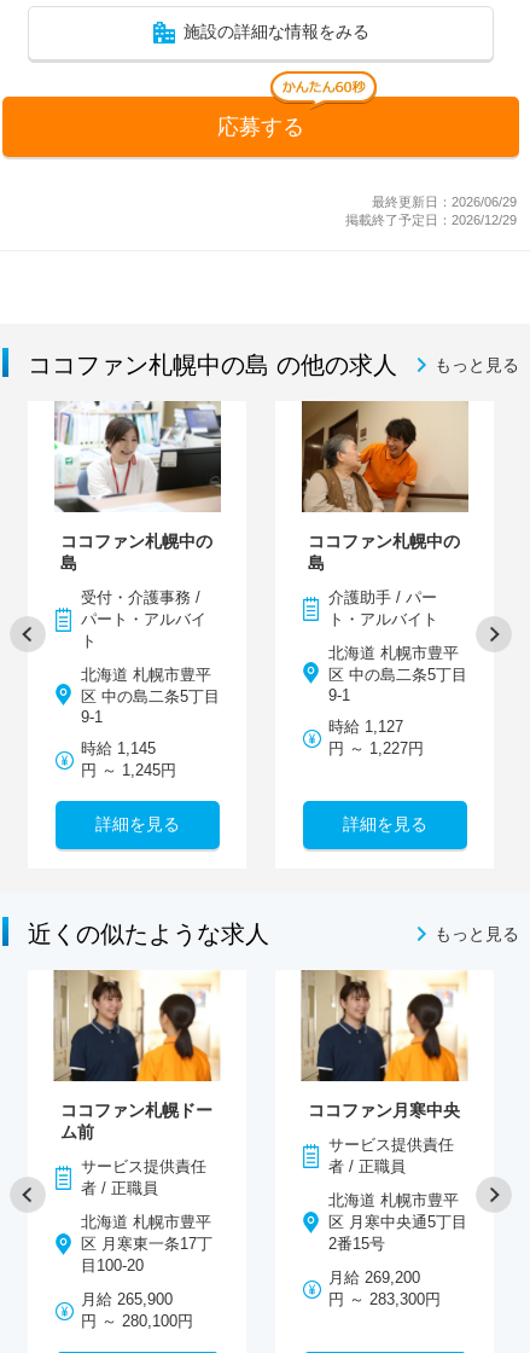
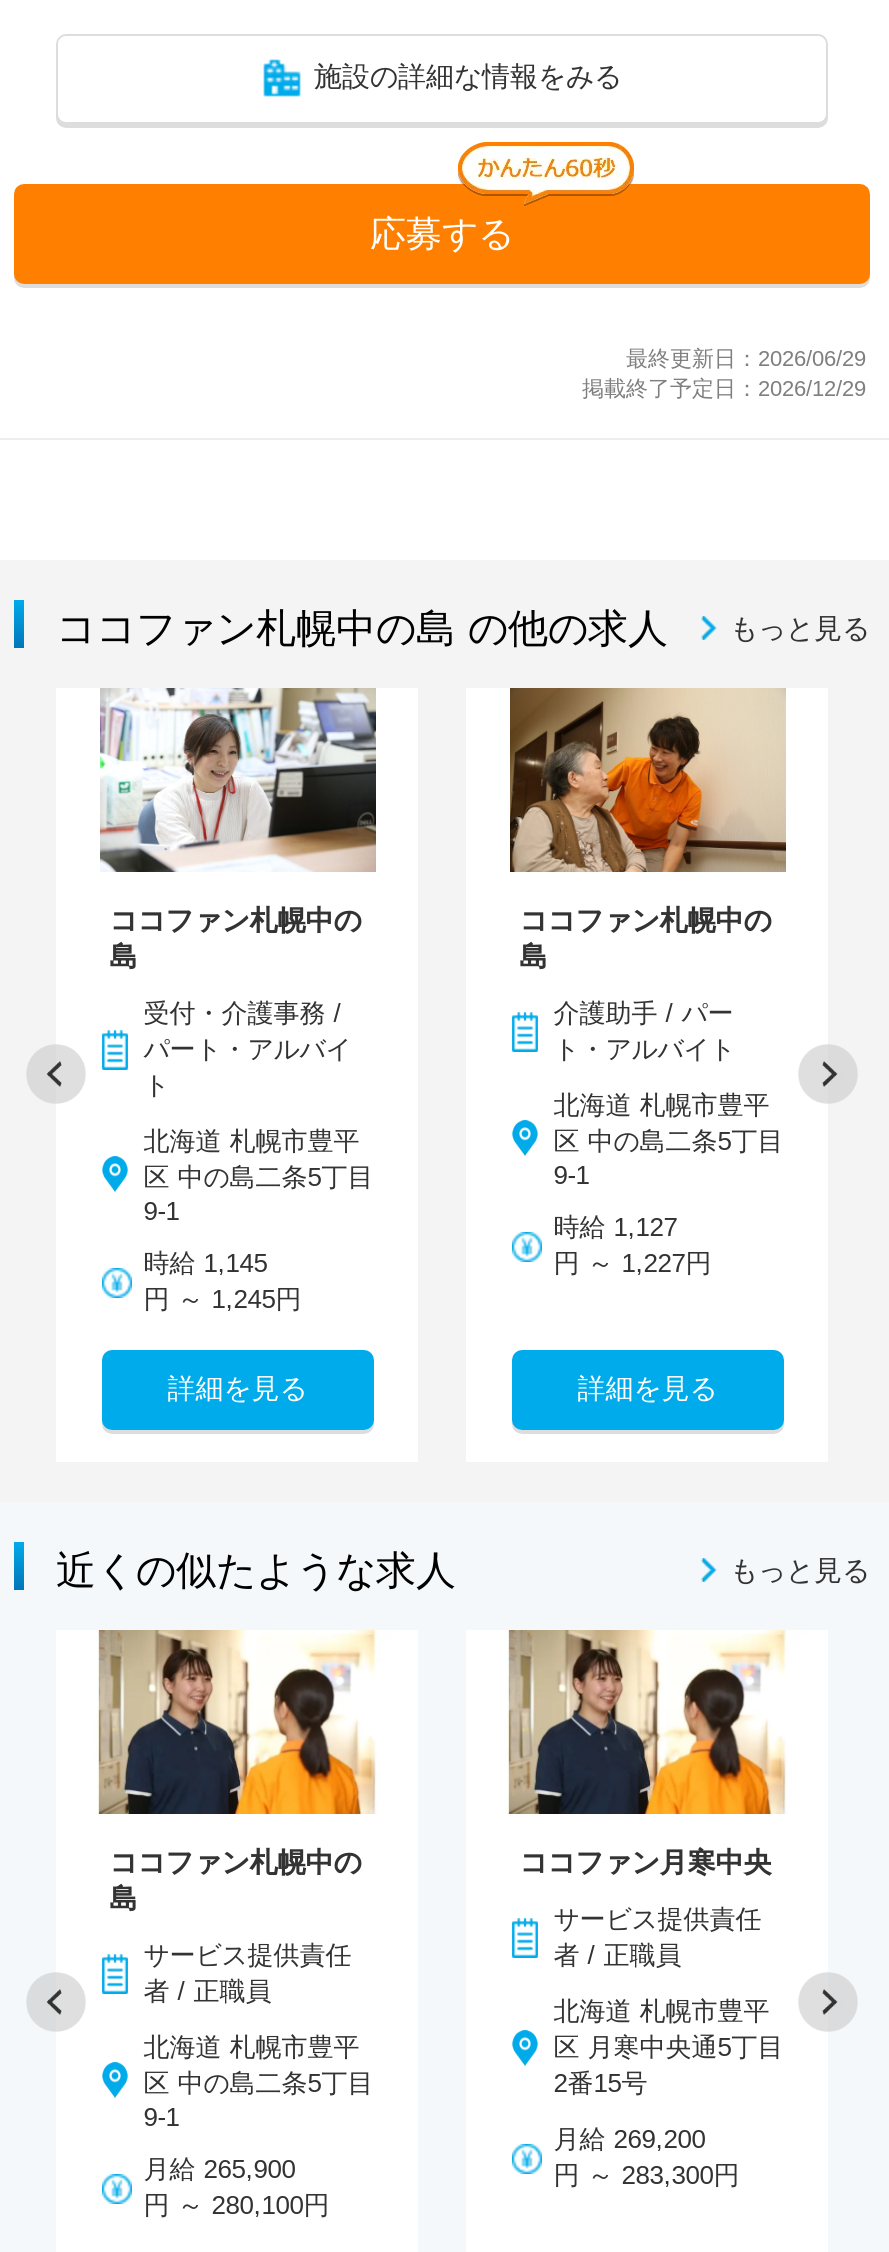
[60,1100,212,1141] ココファン札幌ドー | ム前 -> [109,1845,361,1913] ココファン札幌中の | 島
[81,1234,212,1274] 区 月寒東一条17丁 | 目100-20 -> [143,2067,373,2131] 区 中の島二条5丁目 | 9-1

